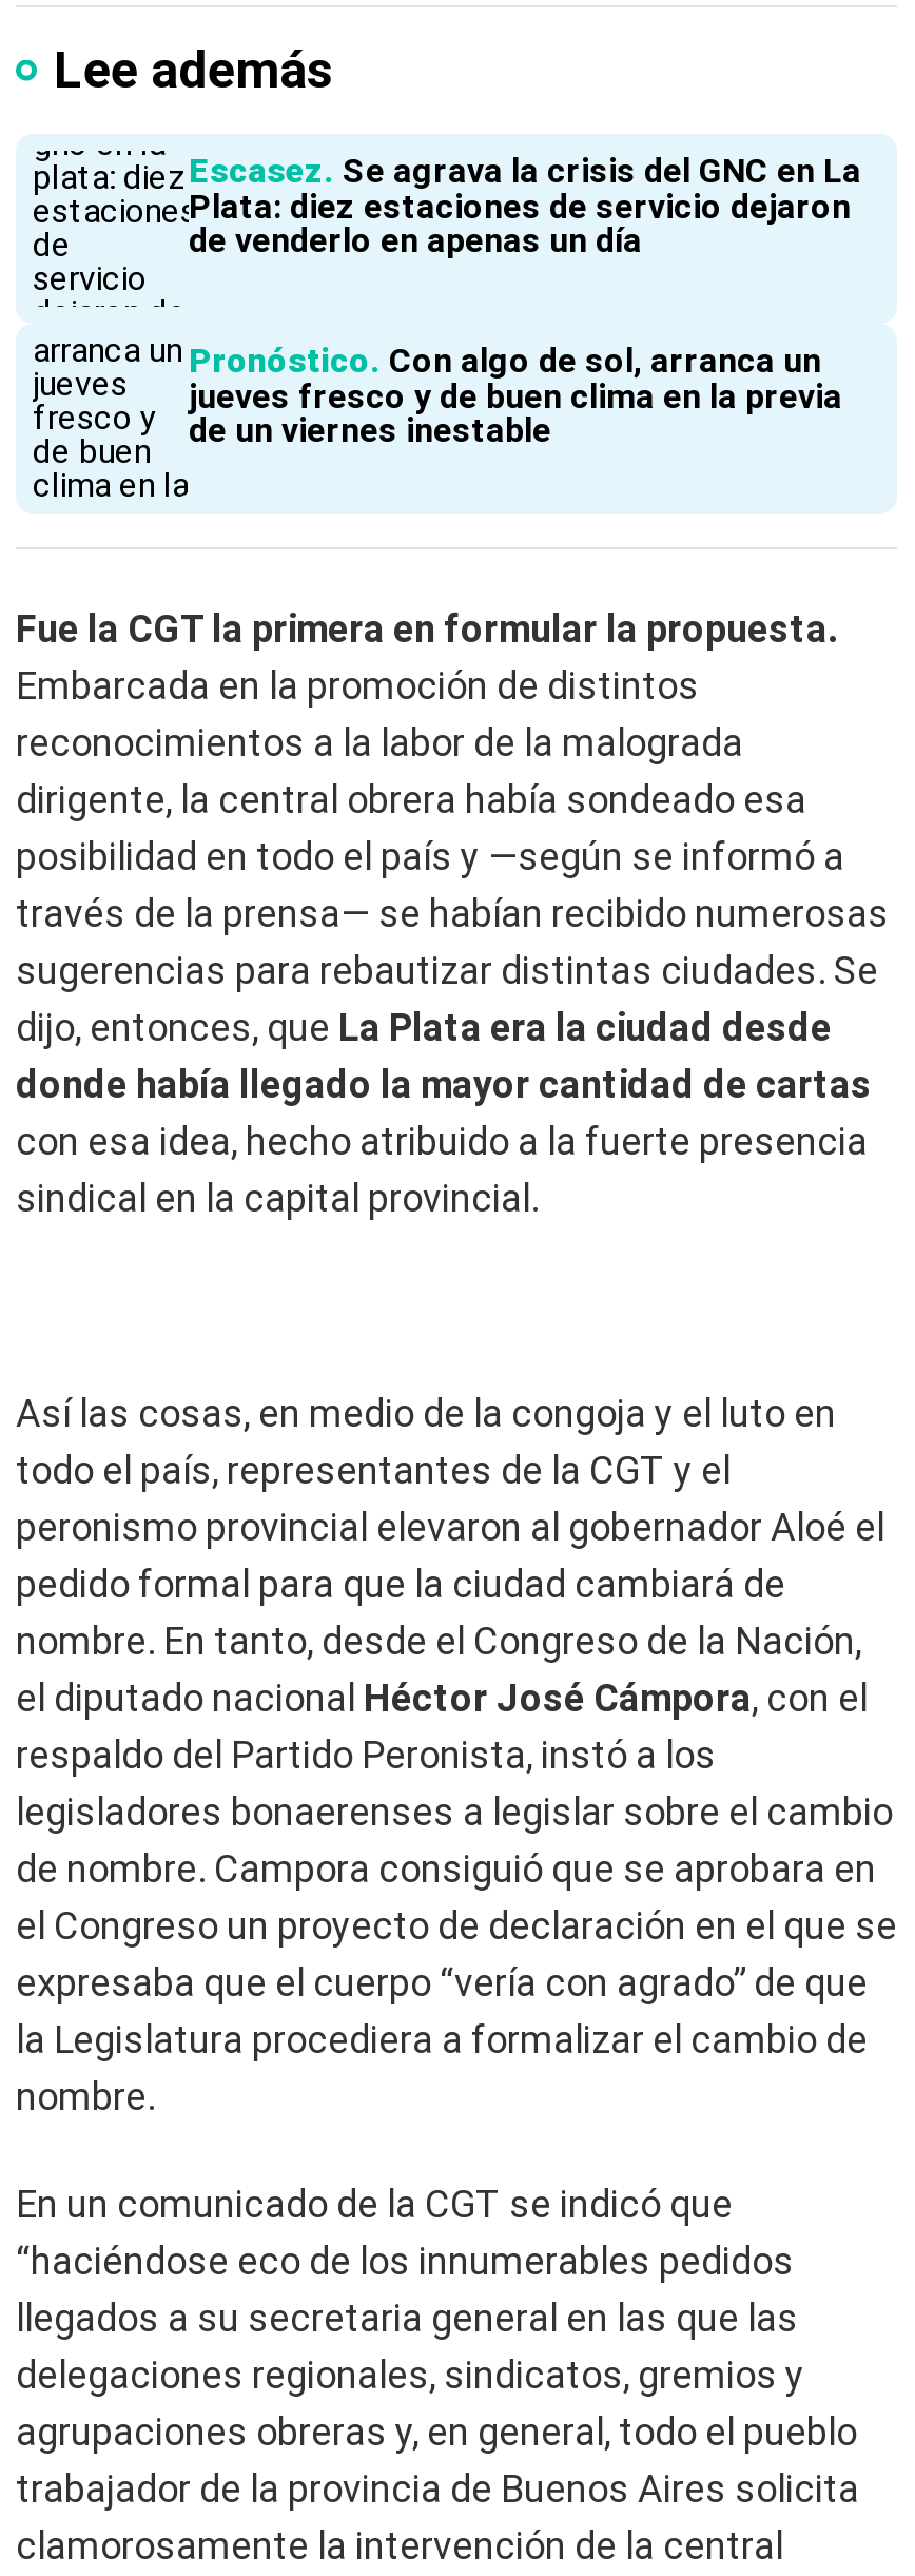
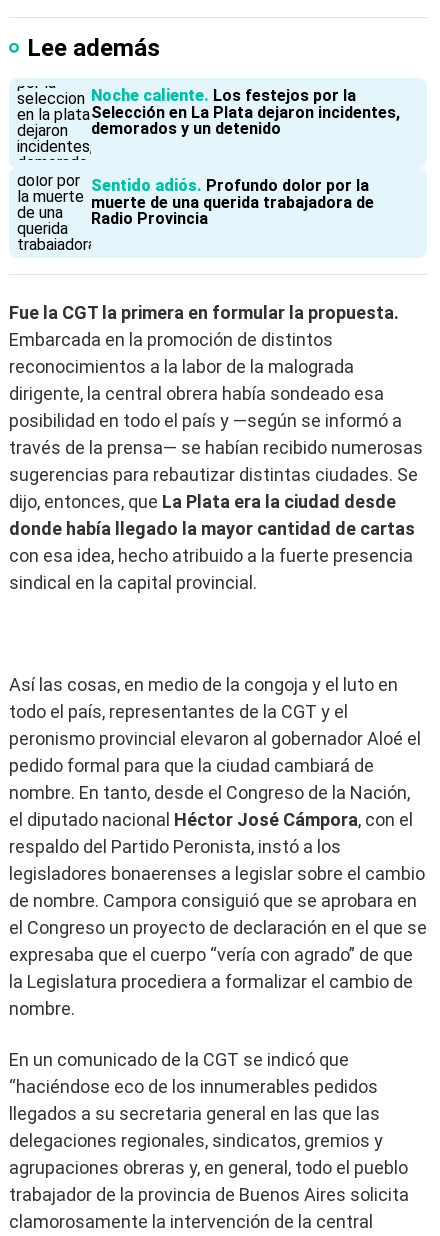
[33,149,861,307] [image] | Escasez Se agrava la crisis del GNC en La | Plata: diez estaciones de servicio dejaron | de venderlo en apenas un día -> [17,85,400,161] [image] | Noche caliente Los festejos por la | Selección en La Plata dejaron incidentes, | demorados y un detenido
[31,340,842,499] [image] | Pronóstico Con algo de sol, arranca un | jueves fresco y de buen clima en la previa | de un viernes inestable -> [17,175,374,251] [image] | Sentido adiós Profundo dolor por la | muerte de una querida trabajadora de | Radio Provincia

